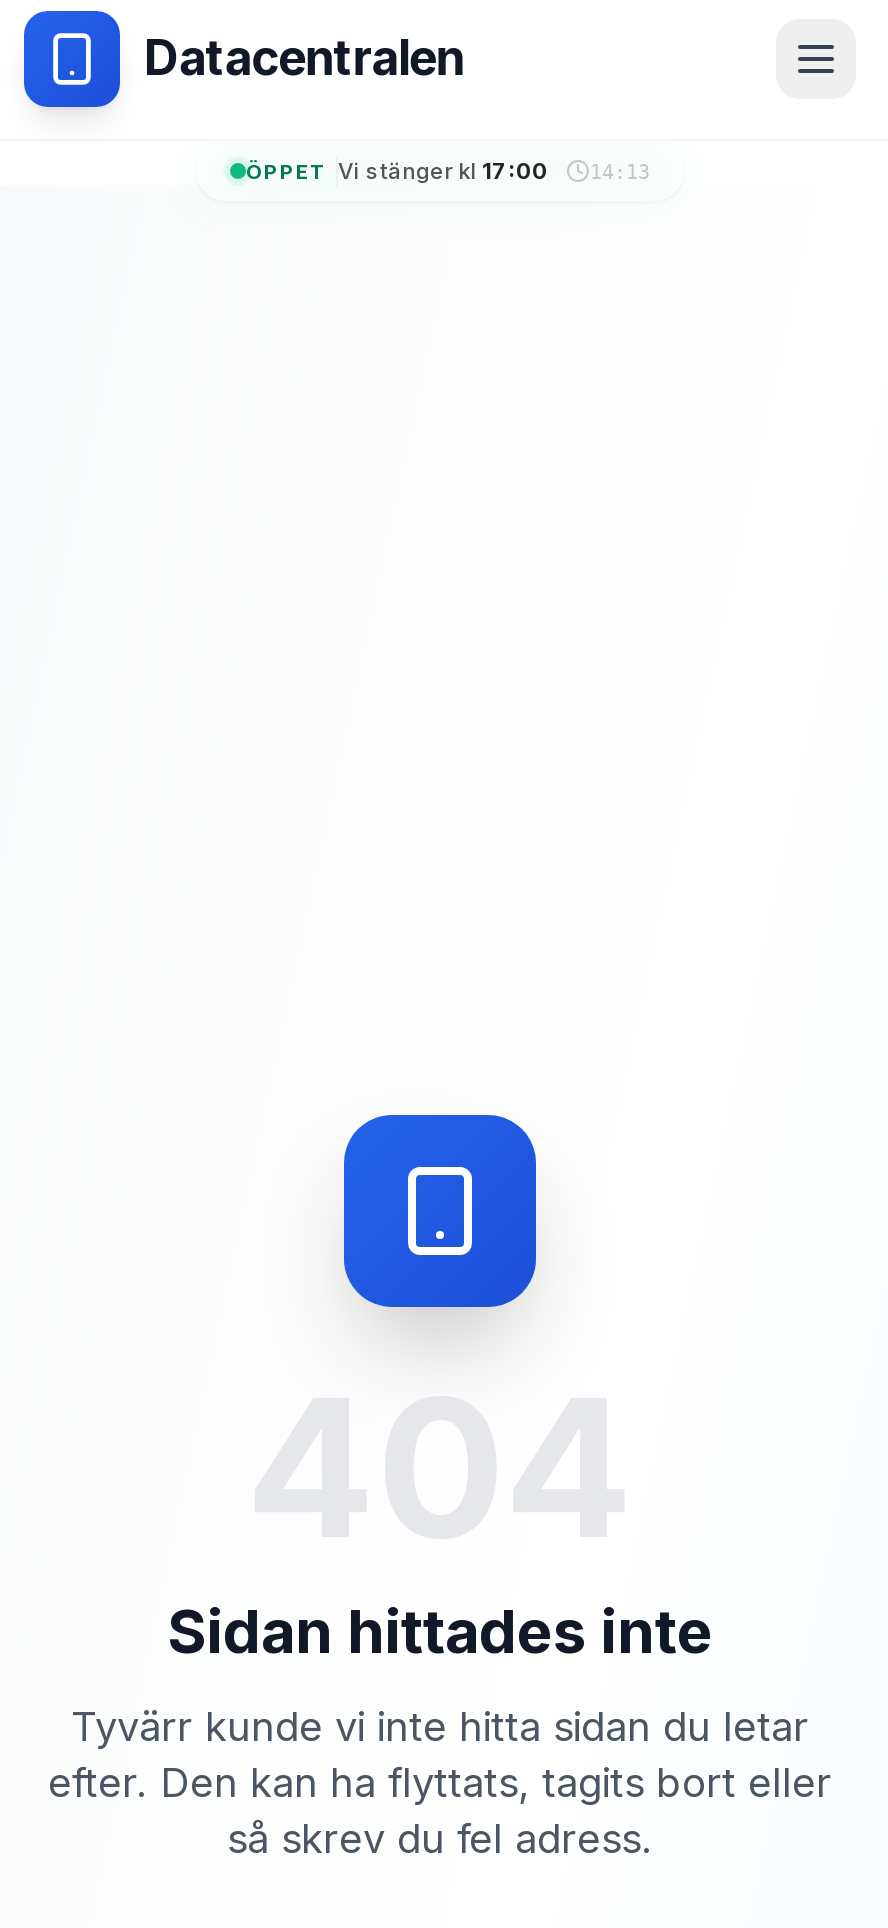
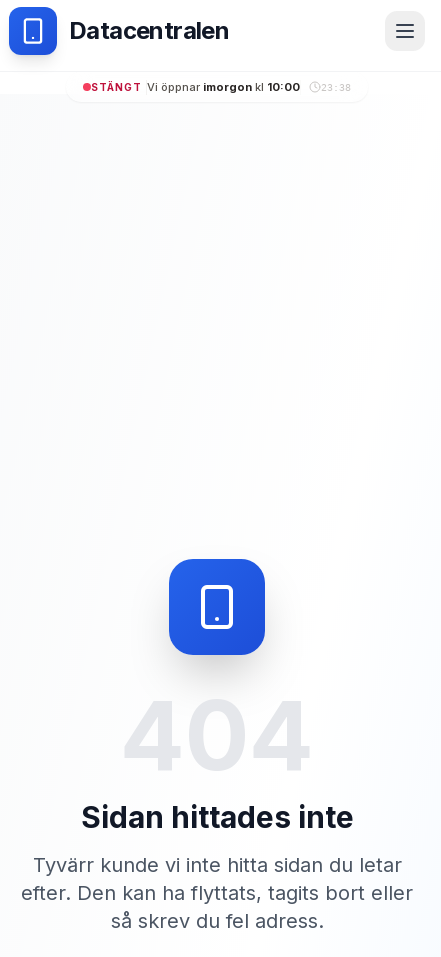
[246,157,650,185] ÖPPET Vi stänger kl 17:00 | 14:13 -> [91,80,351,94] STÄNGT Vi öppnar imorgon kl 10:00 | 23:38

